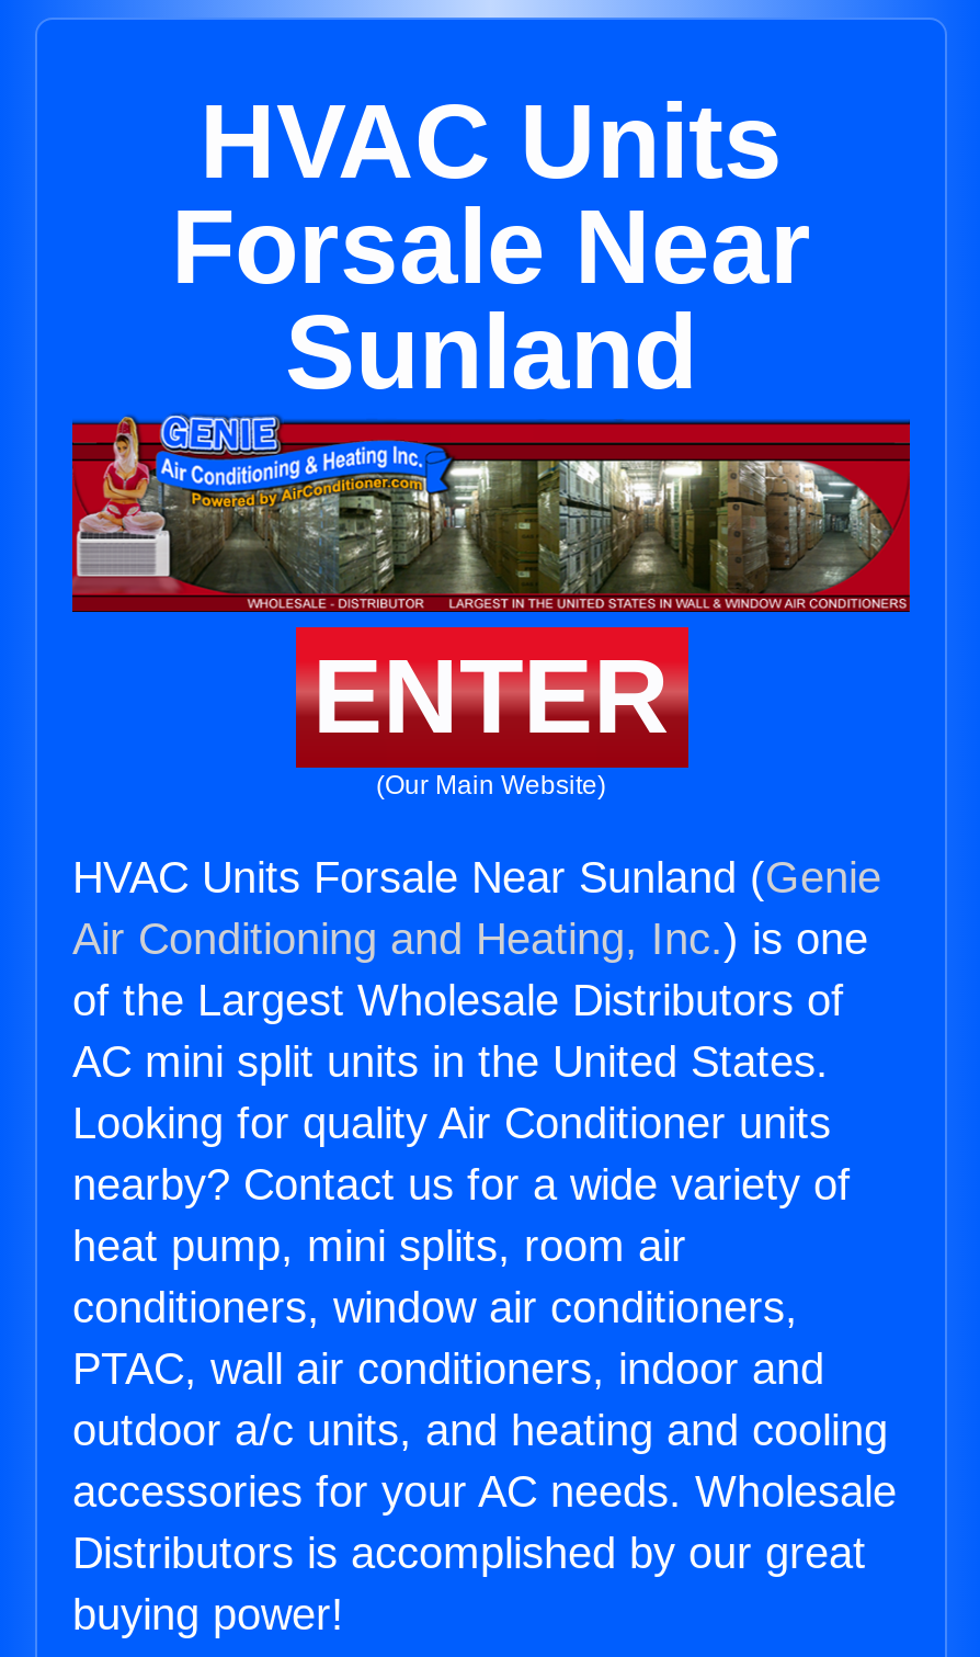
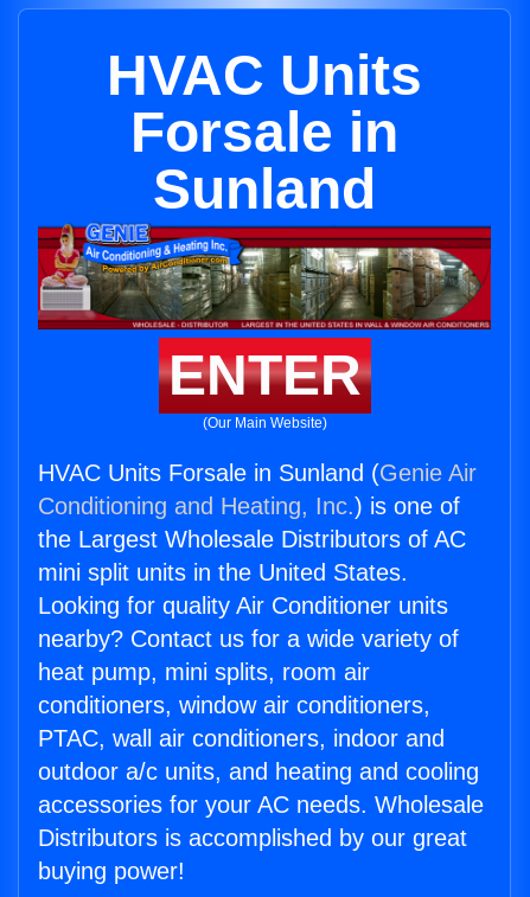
[171,189,811,305] Forsale Near -> [130,101,398,164] Forsale in
[72,853,881,1086] HVAC Units Forsale Near Sunland (Genie | Air Conditioning and Heating, Inc.) is one | of the Largest Wholesale Distributors of | AC mini split units in the United States. -> [38,460,477,585] HVAC Units Forsale in Sunland (Genie Air | Conditioning and Heating, Inc.) is one of | the Largest Wholesale Distributors of AC | mini split units in the United States.

